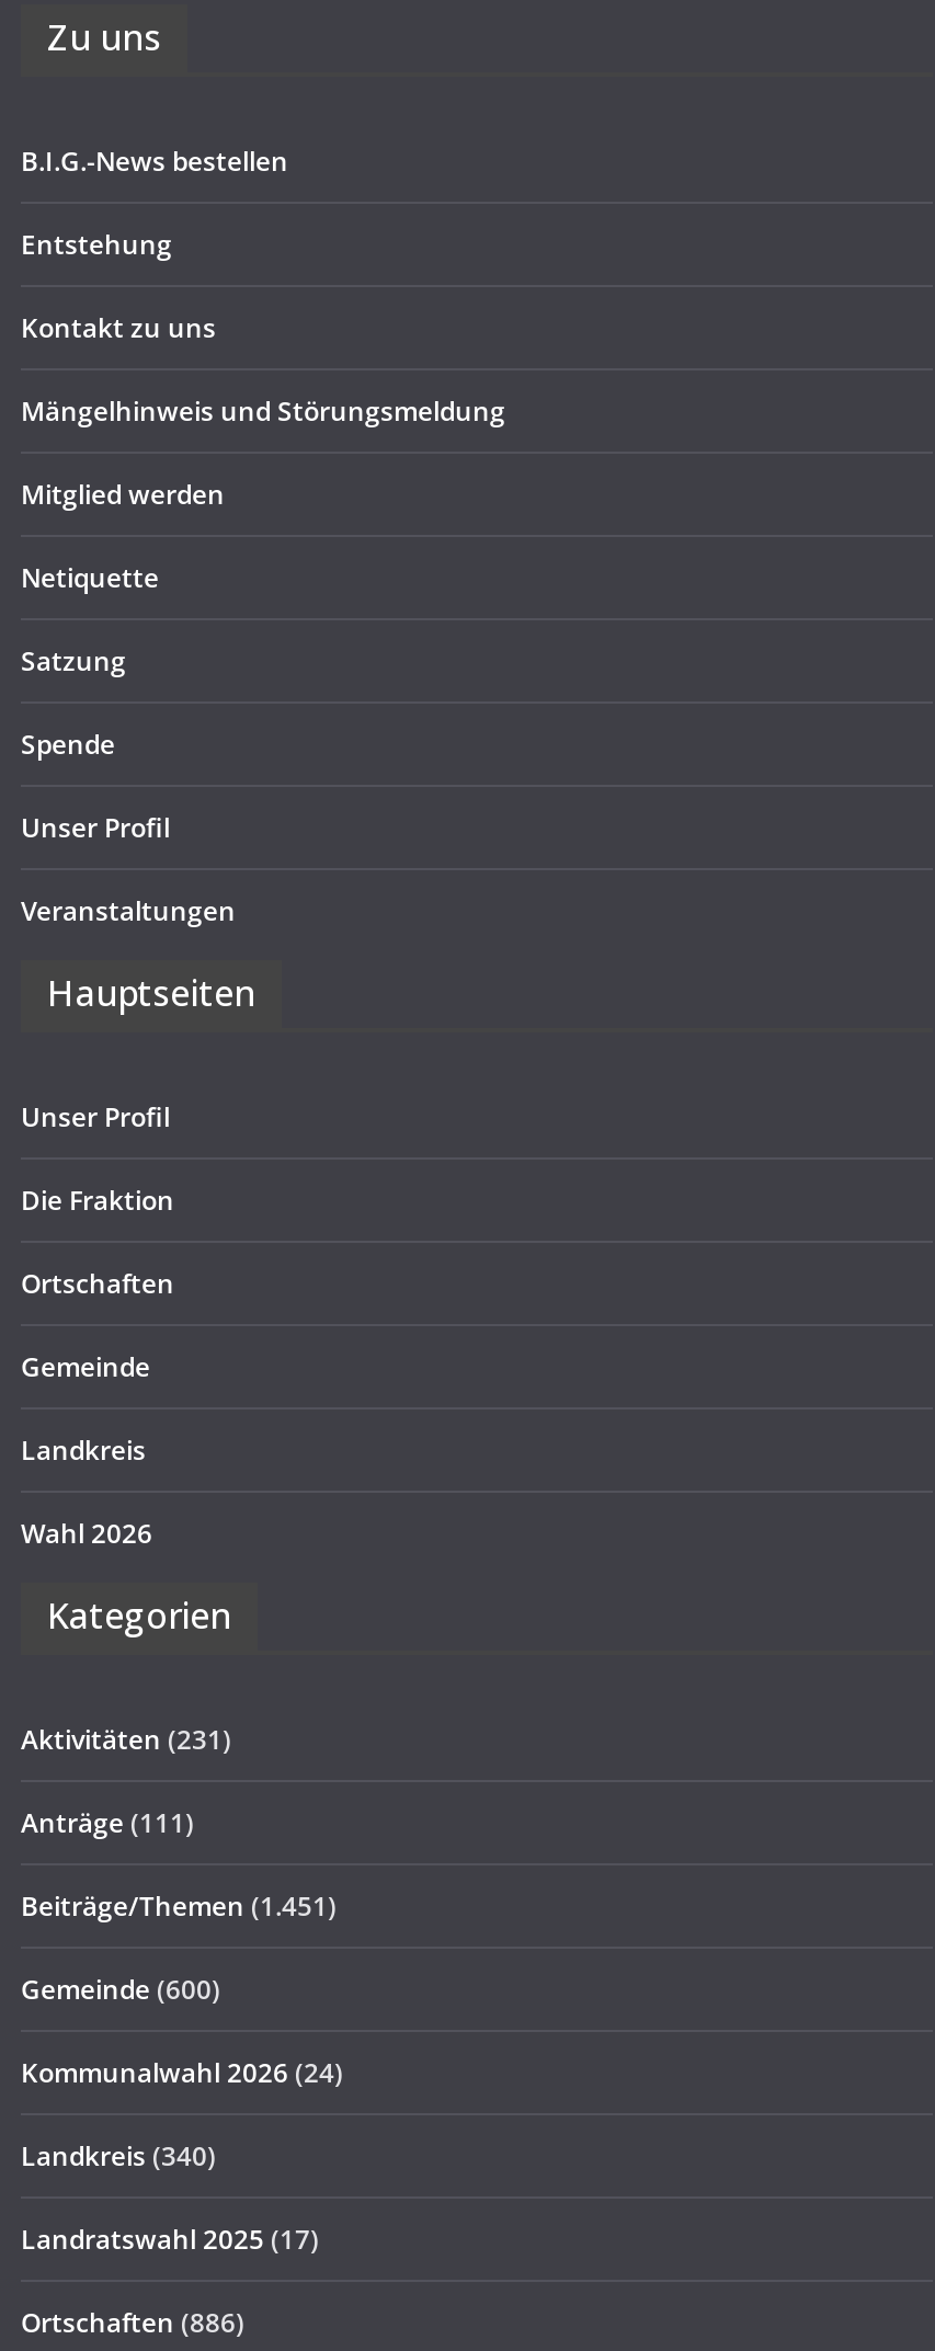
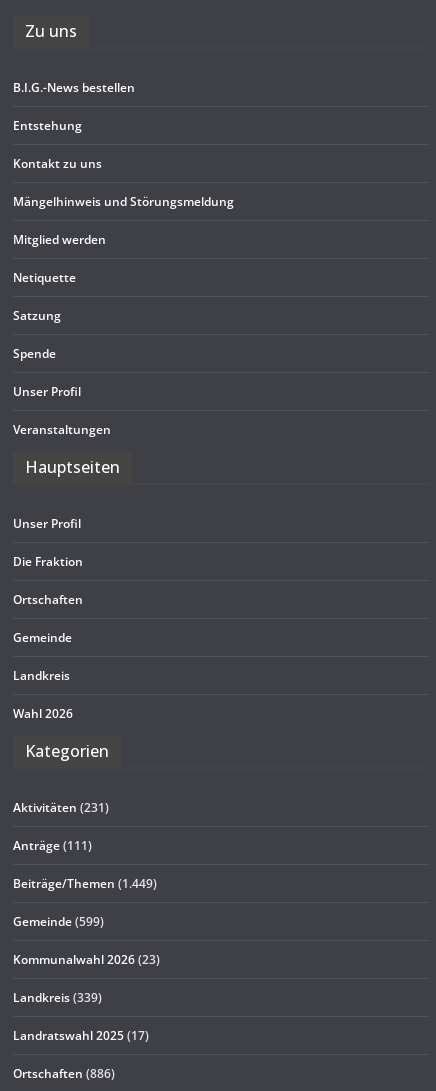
[21,1887,337,1925] Beiträge/Themen (1.451) -> [13,875,157,892] Beiträge/Themen (1.449)
[21,1971,220,2008] Gemeinde (600) -> [13,913,104,930] Gemeinde (599)
[21,2054,343,2091] Kommunalwahl 2026 (24) -> [13,951,160,968] Kommunalwahl 2026 (23)
[21,2137,216,2175] Landkreis (340) -> [13,989,102,1006] Landkreis (339)

